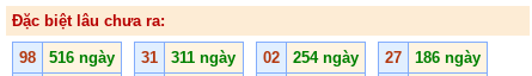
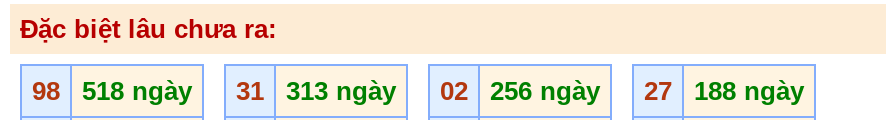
[49,49,115,66] 516 ngày -> [82,76,192,106] 518 ngày
[171,49,236,66] 311 ngày -> [286,76,396,106] 313 ngày
[293,49,359,66] 254 ngày -> [490,76,600,106] 256 ngày
[415,49,481,66] 186 ngày -> [694,76,804,106] 188 ngày

